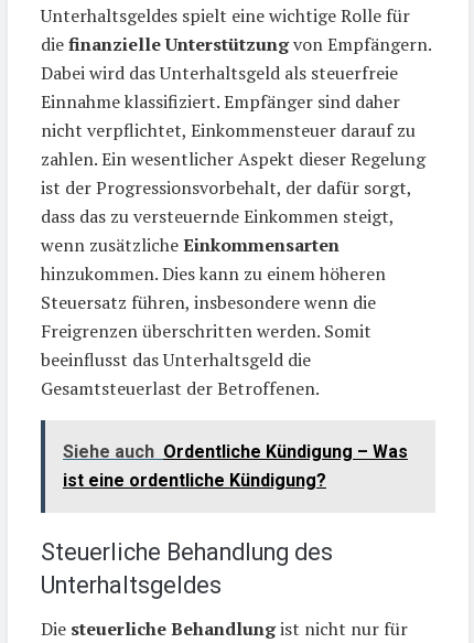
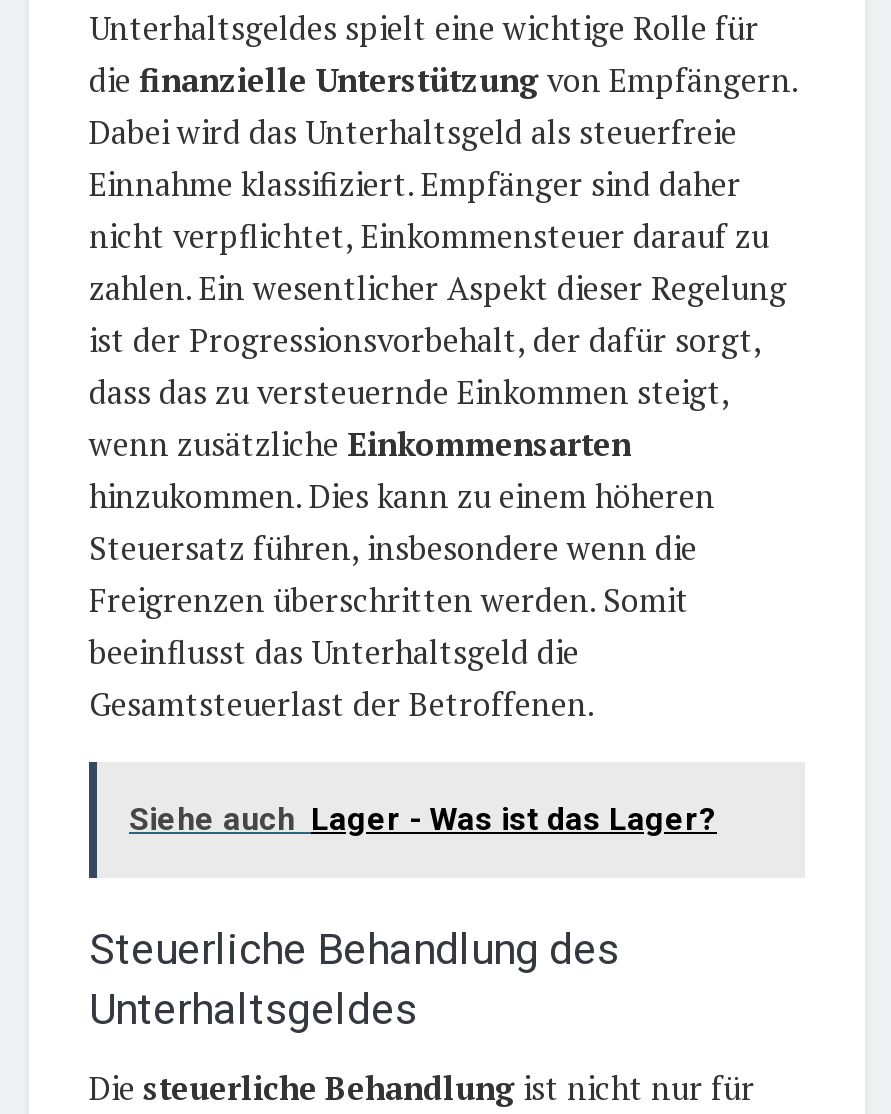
[63,441,408,490] Siehe auch Ordentliche Kündigung – Was | ist eine ordentliche Kündigung? -> [129,799,717,837] Siehe auch Lager - Was ist das Lager?

